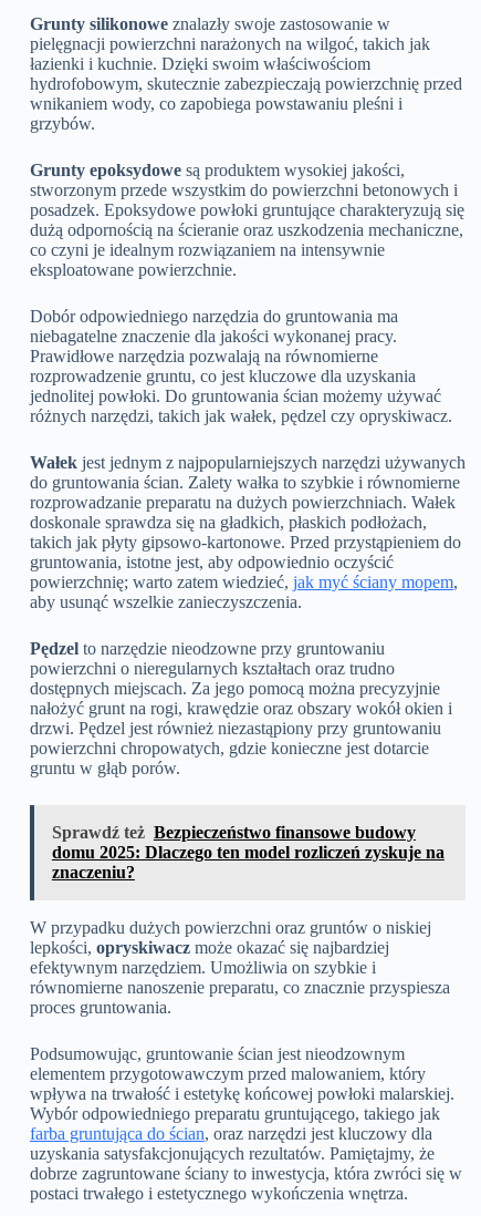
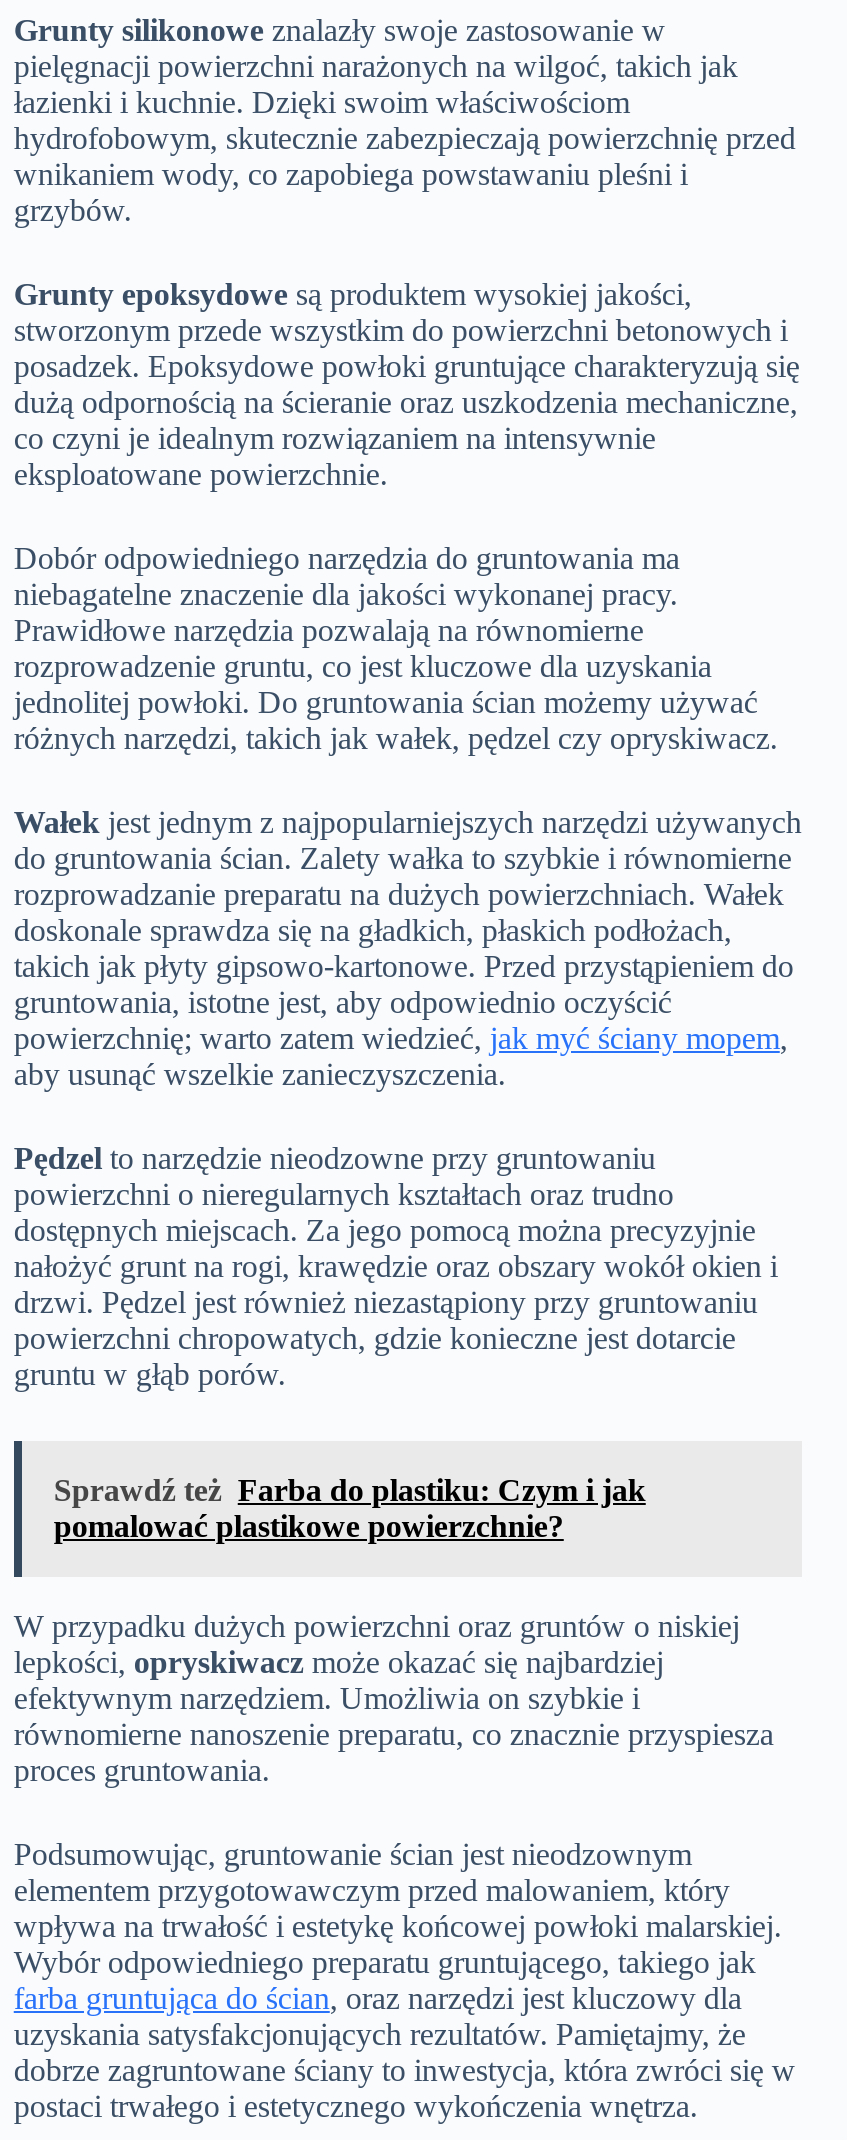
[52,823,444,882] Sprawdź też Bezpieczeństwo finansowe budowy | domu 2025: Dlaczego ten model rozliczeń zyskuje na | znaczeniu? -> [54,1473,646,1543] Sprawdź też Farba do plastiku: Czym i jak | pomalować plastikowe powierzchnie?

